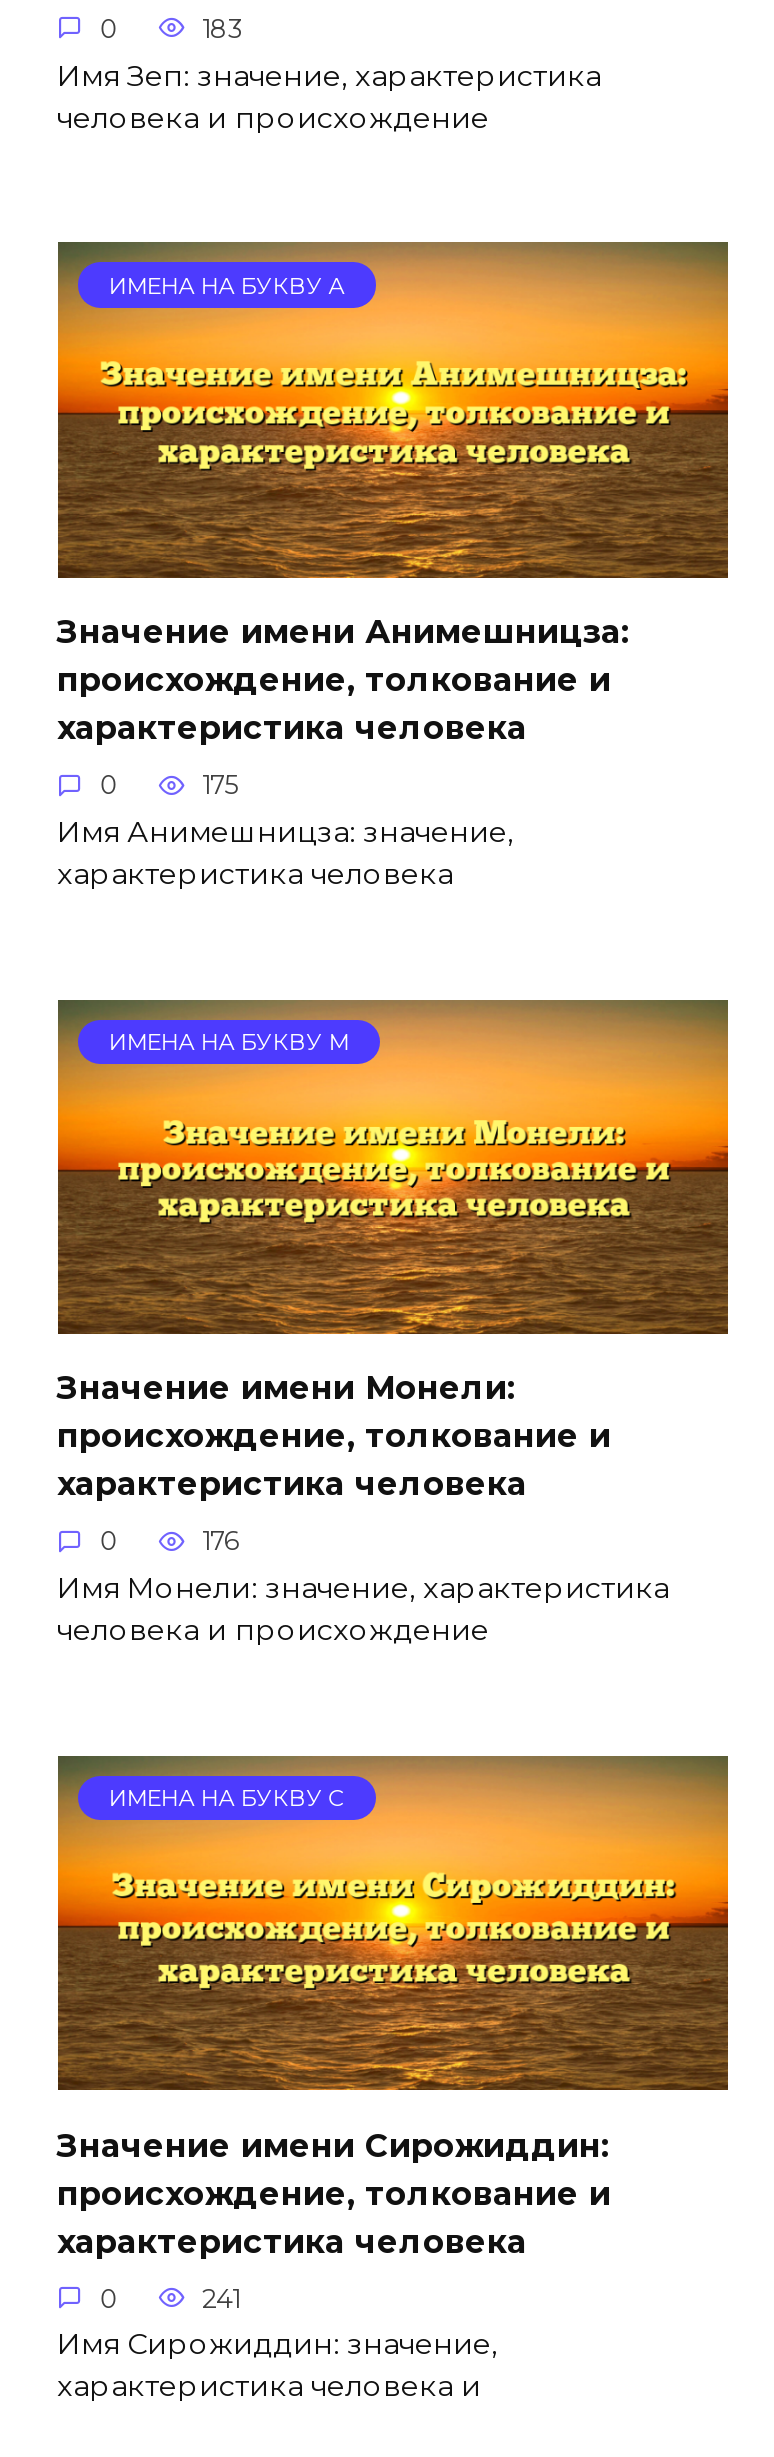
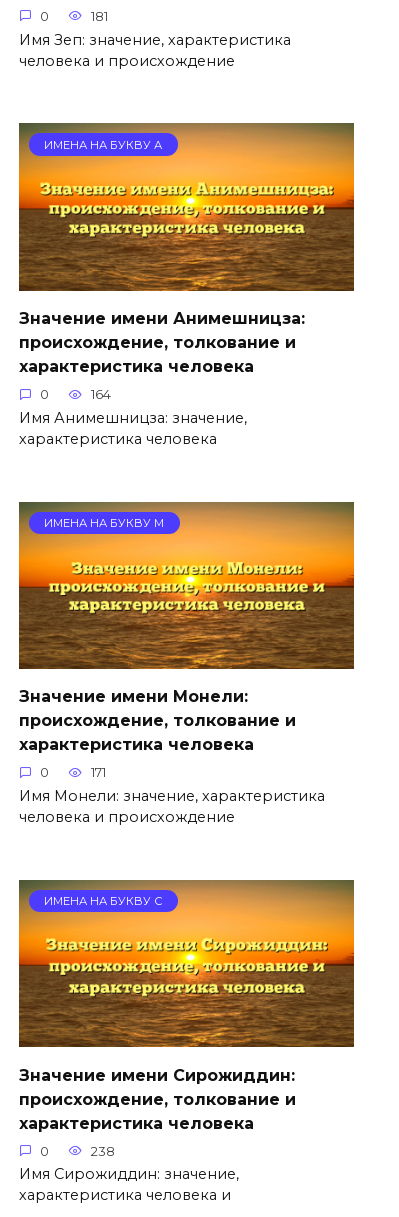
[202,14,244,44] 183 -> [91,9,108,24] 181
[202,770,238,800] 175 -> [91,387,111,402] 164
[202,1527,240,1557] 176 -> [91,765,106,780] 171
[202,2283,240,2313] 241 -> [91,1144,115,1159] 238

